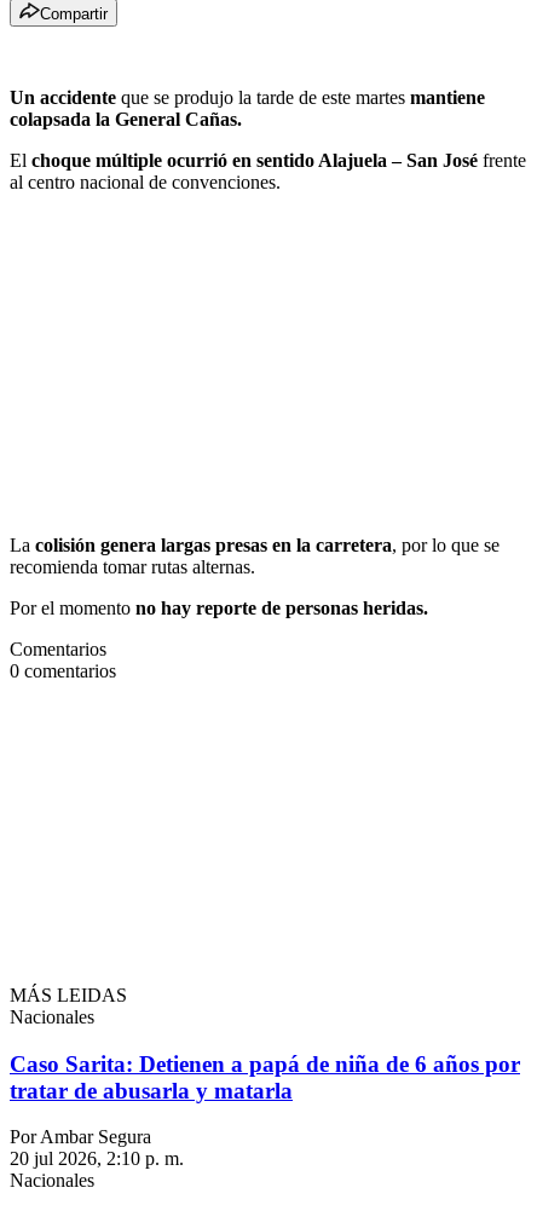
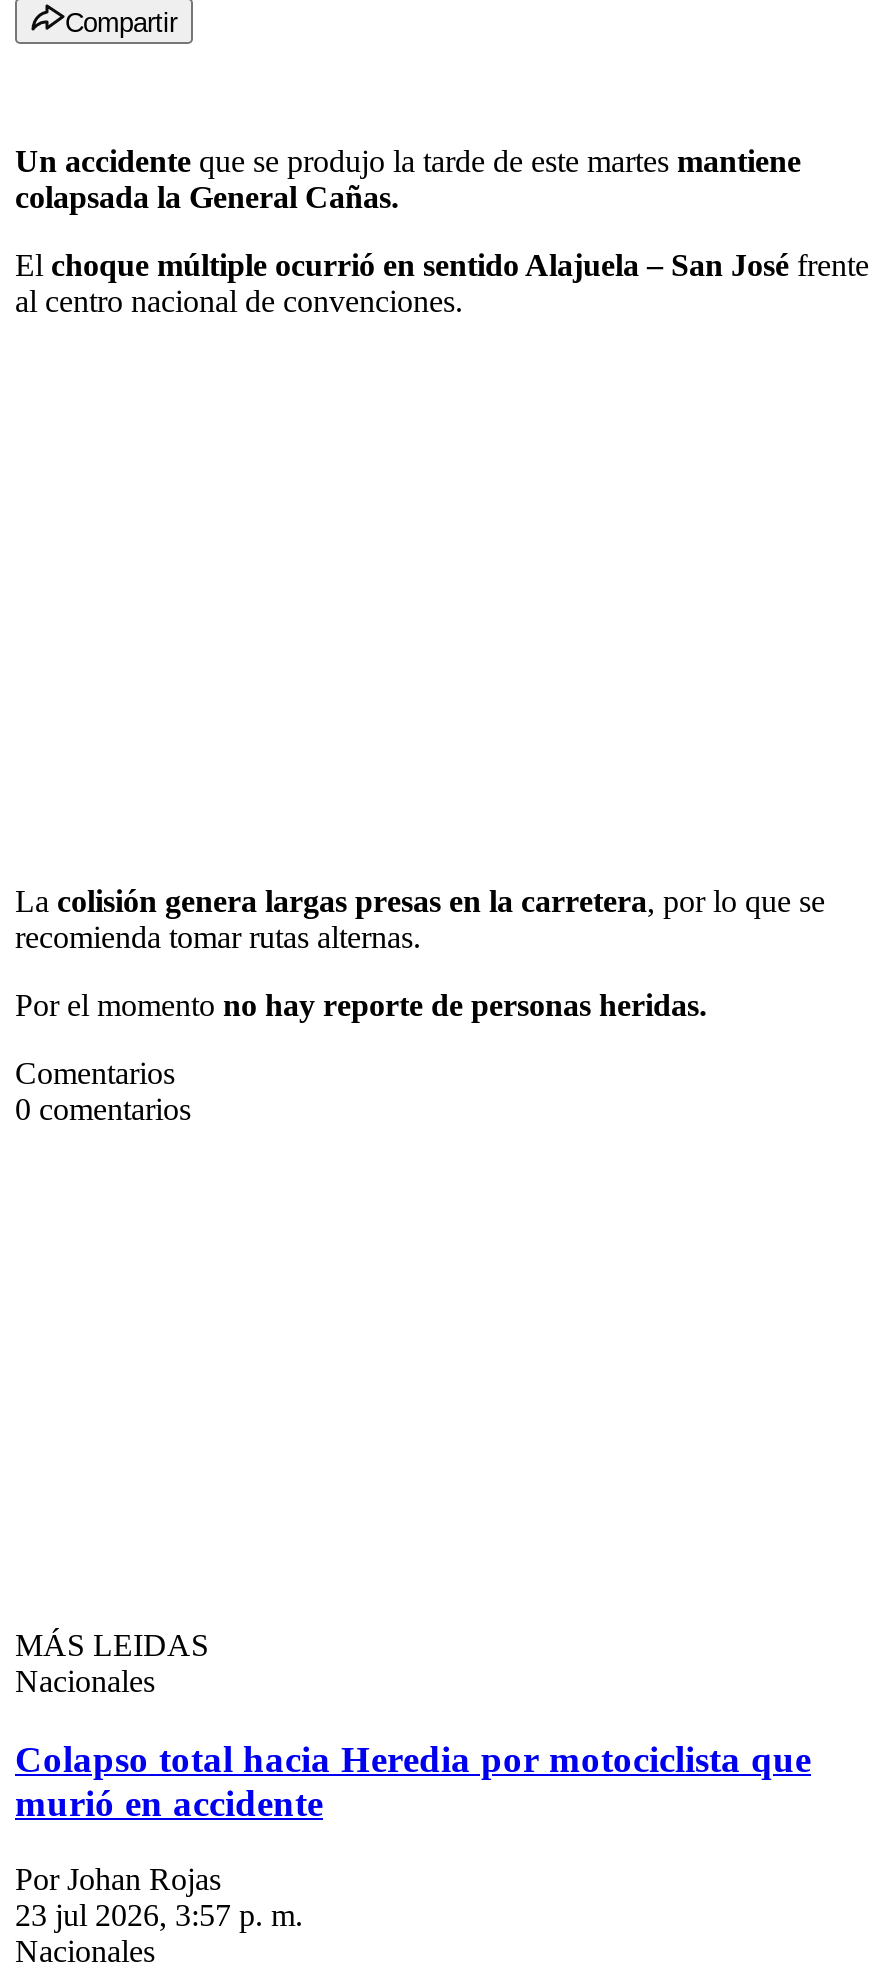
[10,1051,520,1103] Caso Sarita: Detienen a papá de niña de 6 años por | tratar de abusarla y matarla -> [15,1737,811,1823] Colapso total hacia Heredia por motociclista que | murió en accidente
[10,1127,184,1169] Por Ambar Segura | 20 jul 2026, 2:10 p. m. -> [15,1862,303,1932] Por Johan Rojas | 23 jul 2026, 3:57 p. m.

